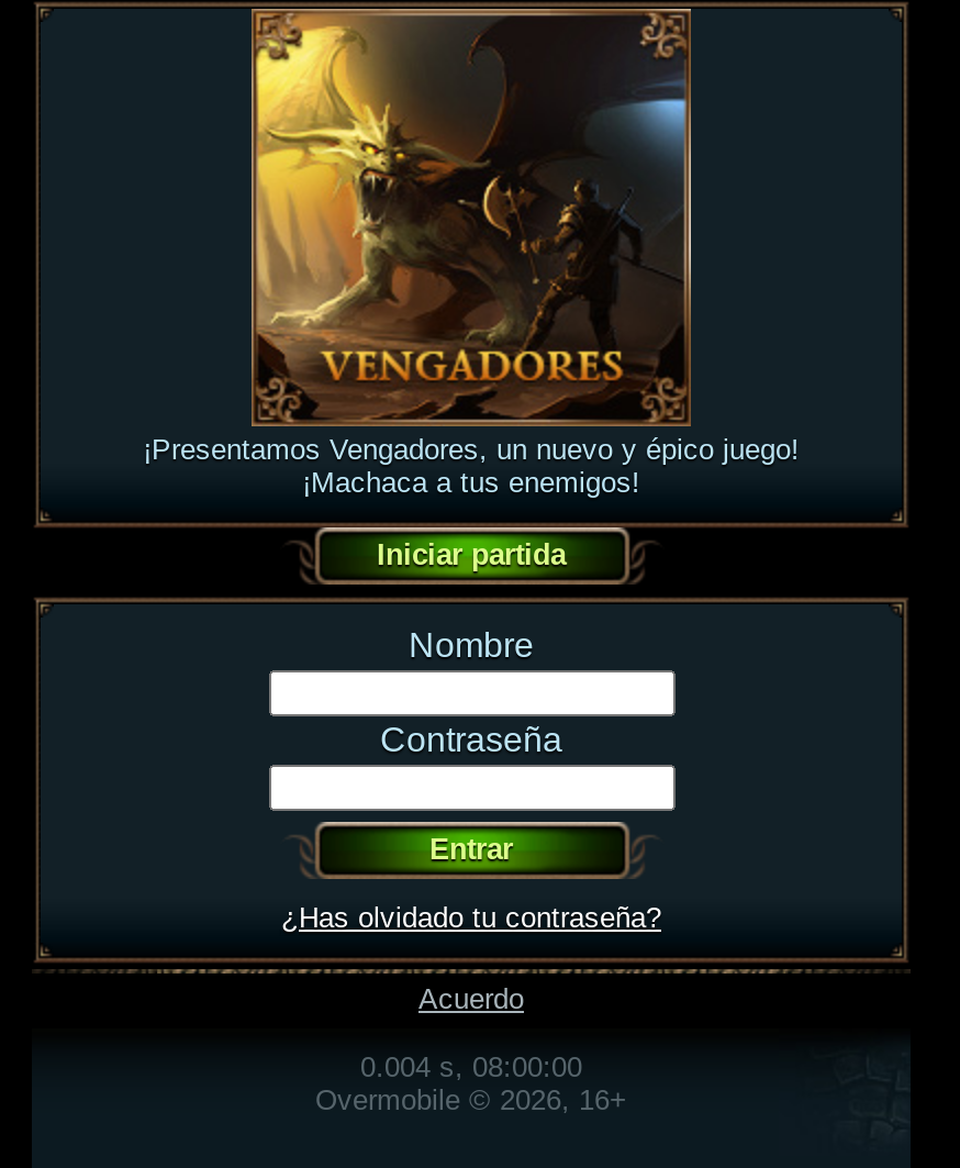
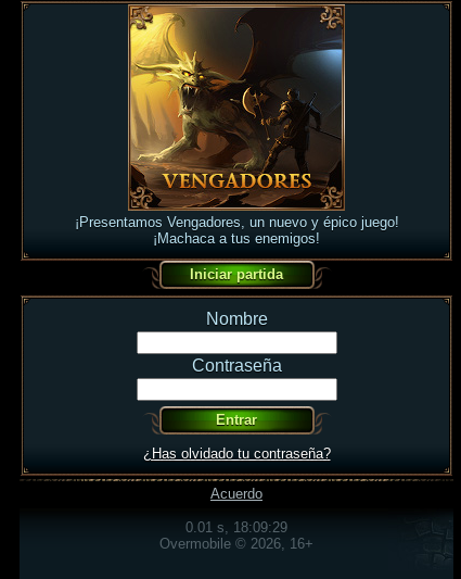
[360,1049,582,1082] 0.004 s, 08:00:00 -> [185,519,287,535] 0.01 s, 18:09:29

